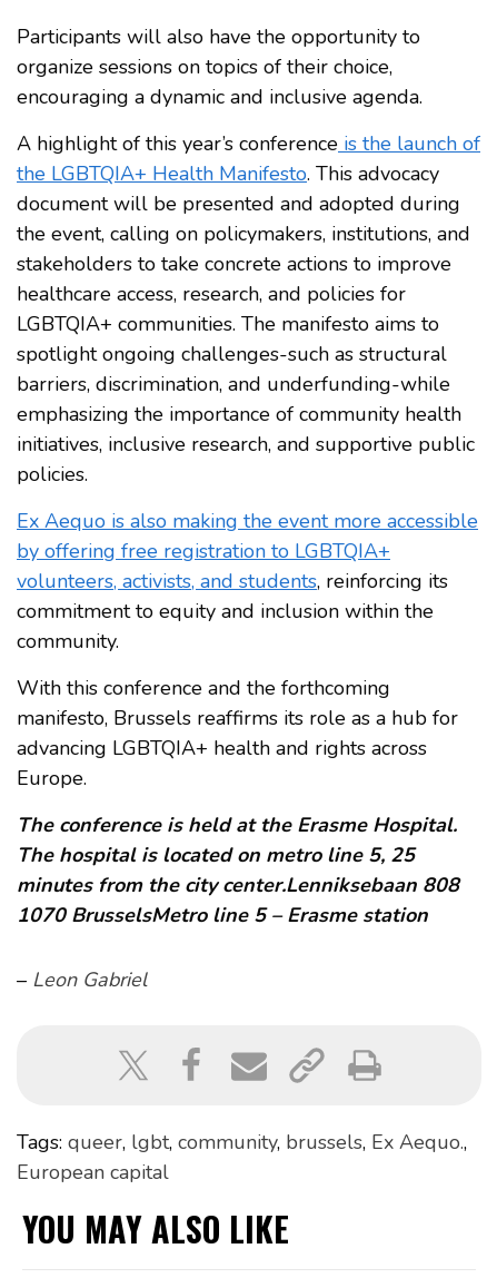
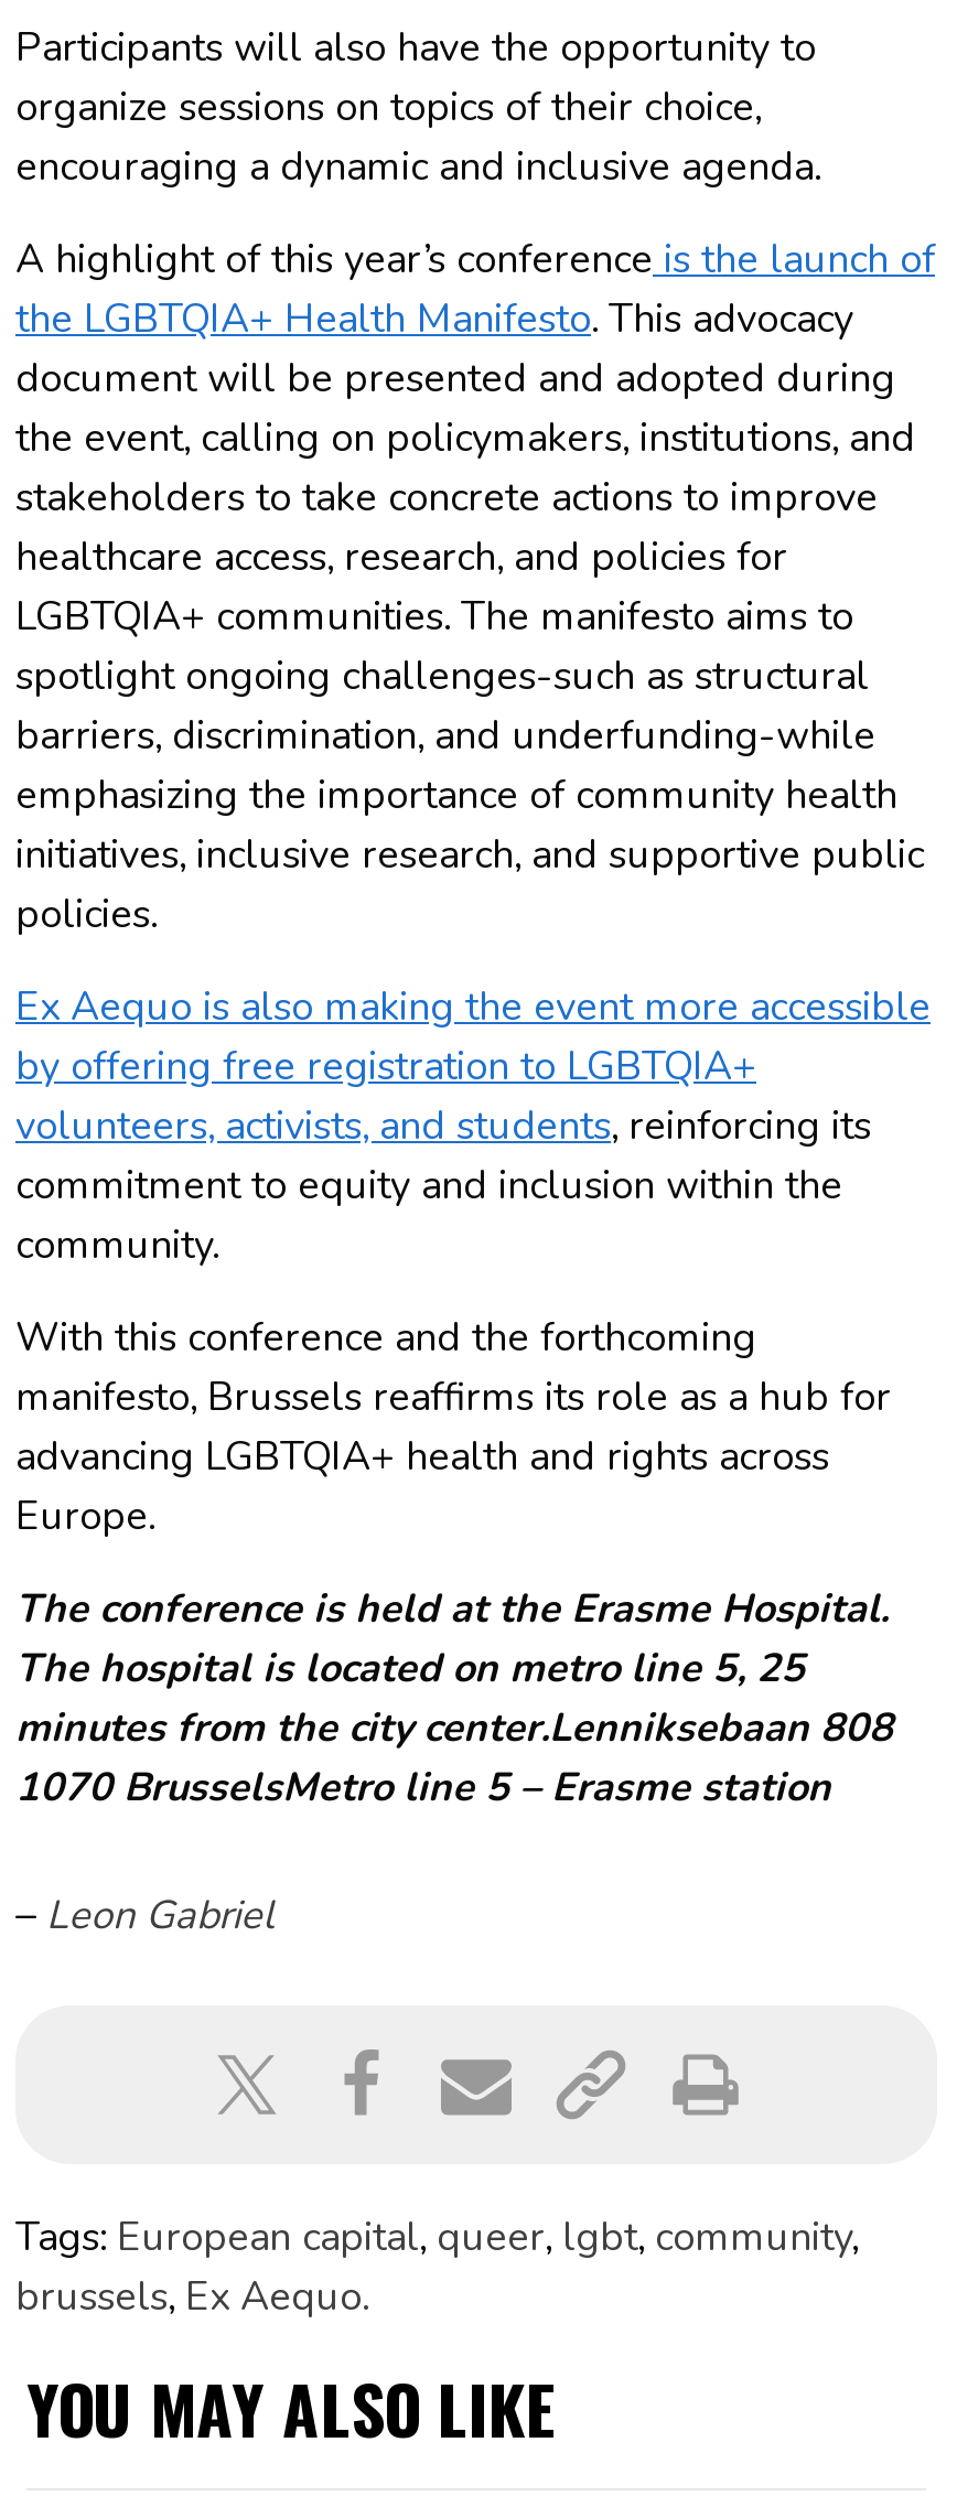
[17,1128,467,1185] Tags: queer, lgbt, community, brussels, Ex Aequo., | European capital -> [15,2211,858,2323] Tags: European capital, queer, lgbt, community, | brussels, Ex Aequo.

